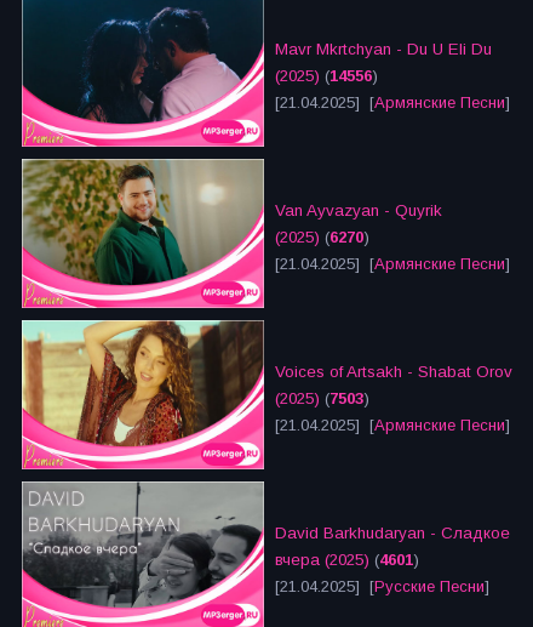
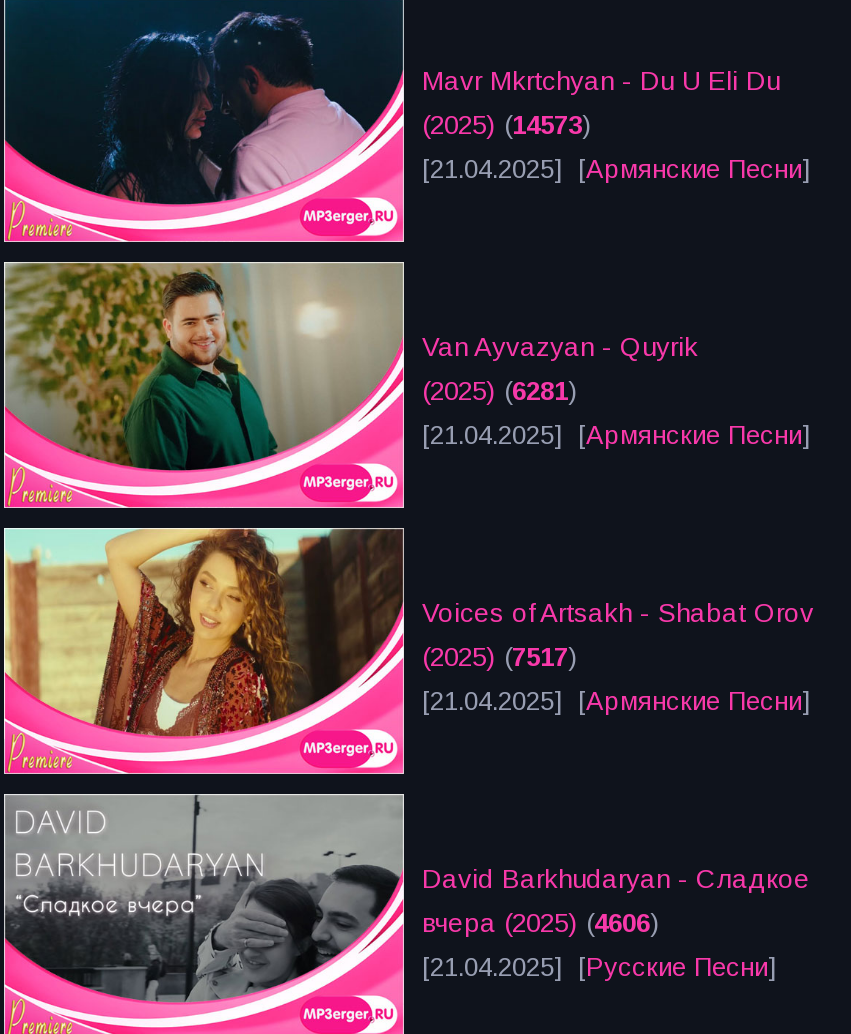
[275,67,378,85] (2025) (14556) -> [422,111,592,141] (2025) (14573)
[275,228,369,247] (2025) (6270) -> [422,377,578,407] (2025) (6281)
[275,390,369,408] (2025) (7503) -> [422,643,578,673] (2025) (7517)
[275,551,419,569] вчера (2025) (4601) -> [422,909,660,939] вчера (2025) (4606)

